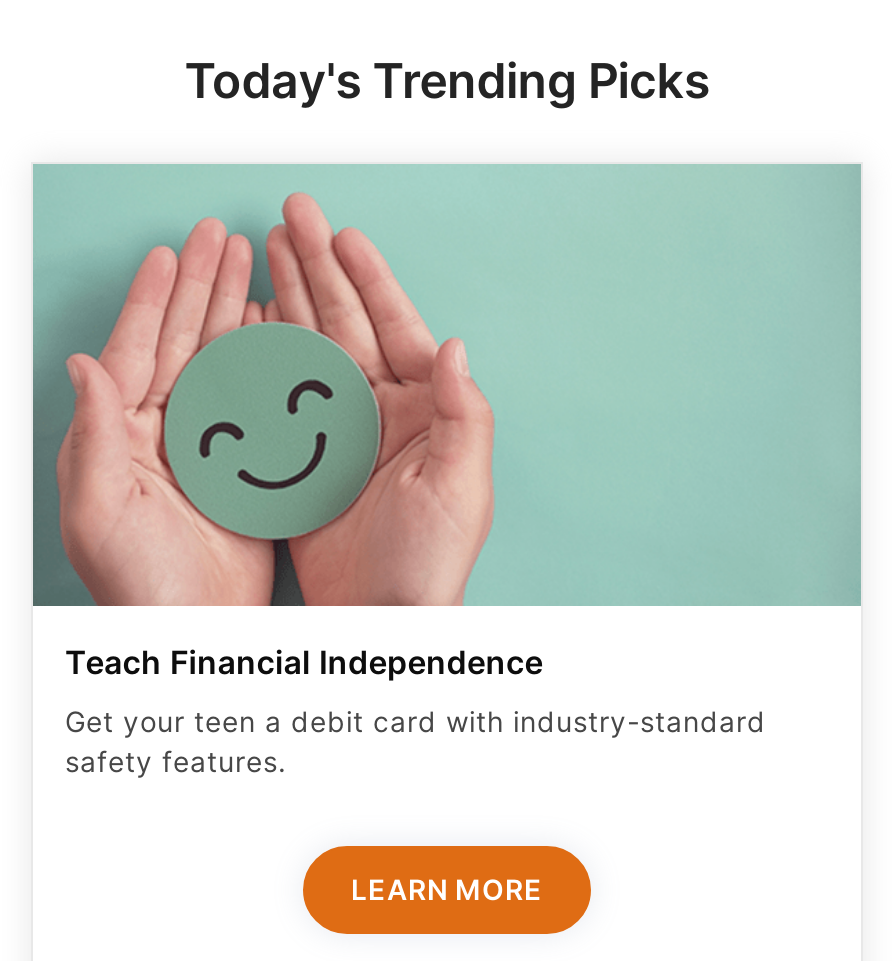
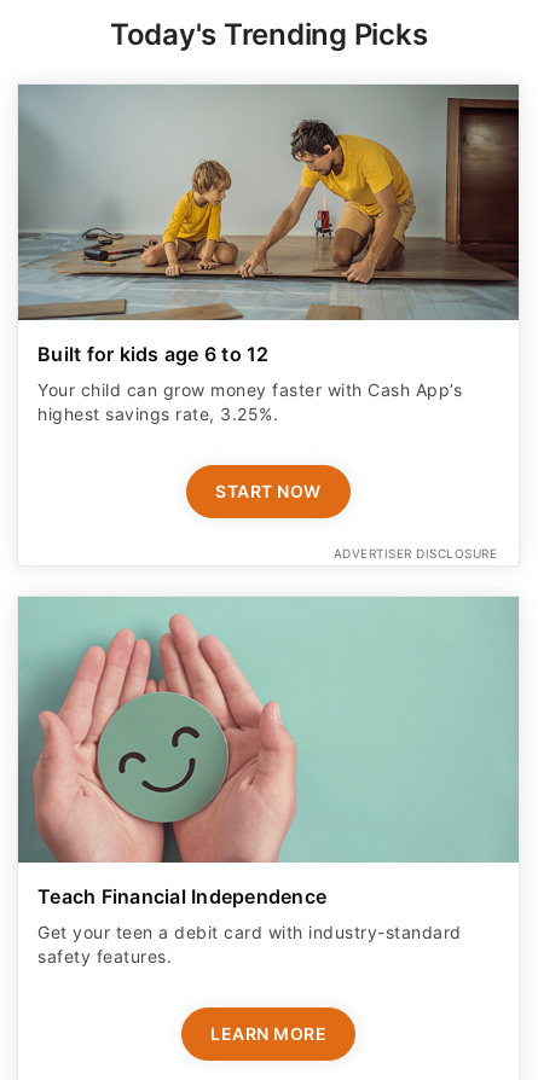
none -> [18,85,520,424] [image] | Built for kids age 6 to 12 | Your child can grow money faster with Cash App’s | highest savings rate, 3.25%.
none -> [215,480,497,560] START NOW | ADVERTISER DISCLOSURE

